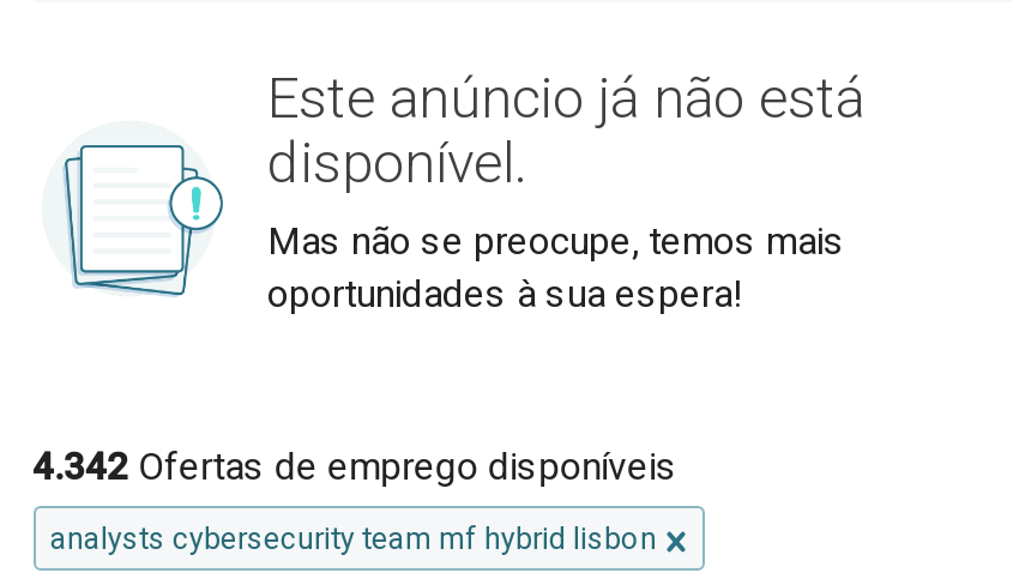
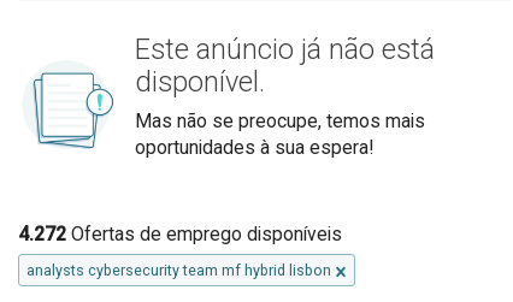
[33,443,678,488] 4.342 Ofertas de emprego disponíveis -> [18,222,342,245] 4.272 Ofertas de emprego disponíveis

